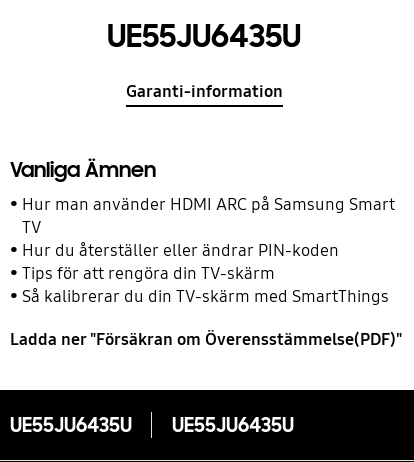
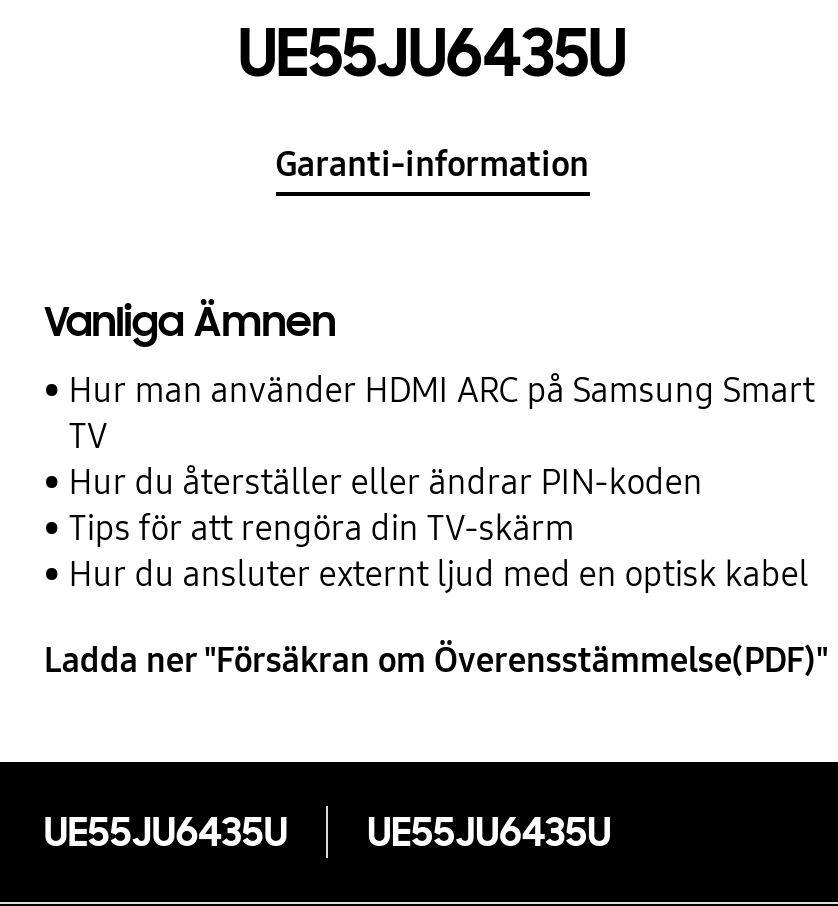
[22,286,389,307] Så kalibrerar du din TV-skärm med SmartThings -> [69,553,809,595] Hur du ansluter externt ljud med en optisk kabel

